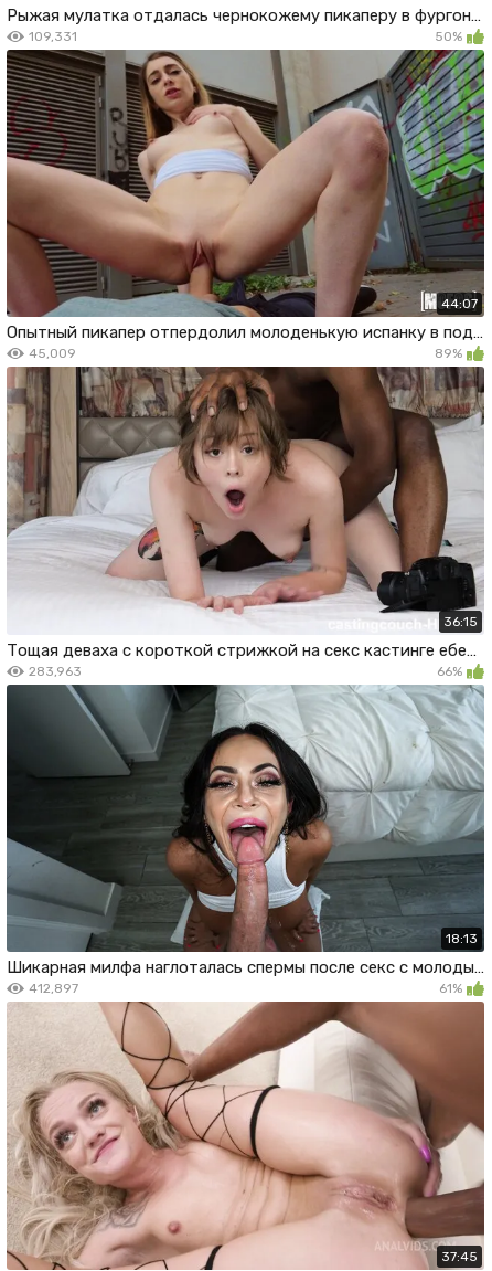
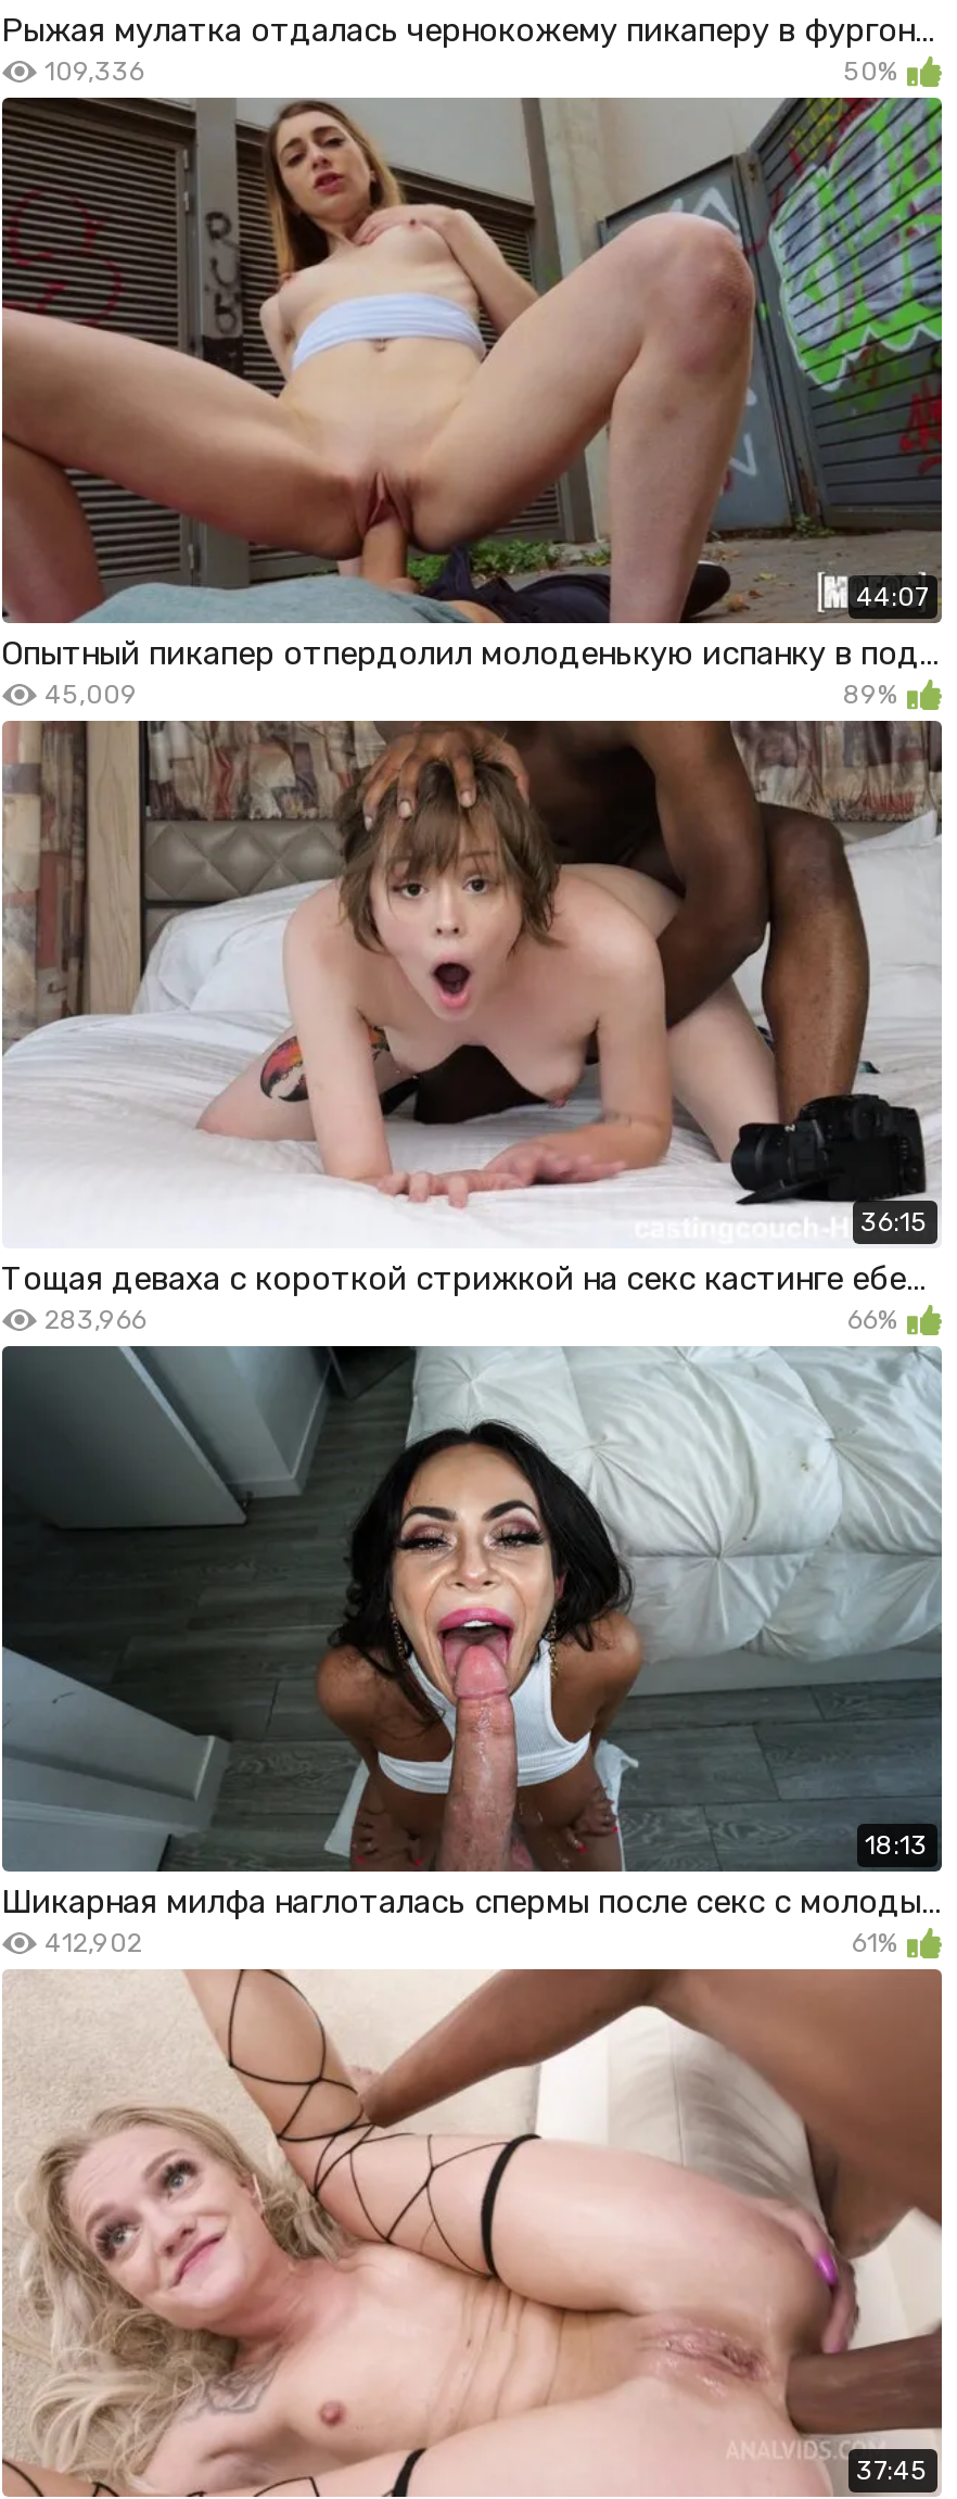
[28,29,77,44] 109,331 -> [44,56,144,87] 109,336
[28,663,81,679] 283,963 -> [44,1304,146,1335] 283,966
[28,981,78,996] 412,897 -> [44,1929,142,1959] 412,902

